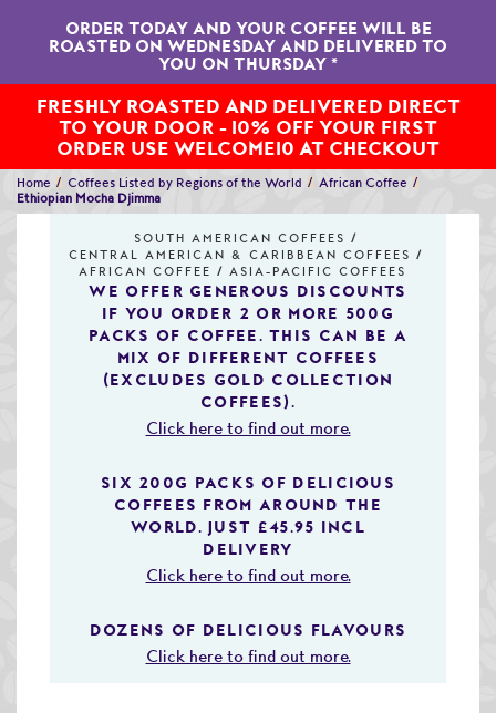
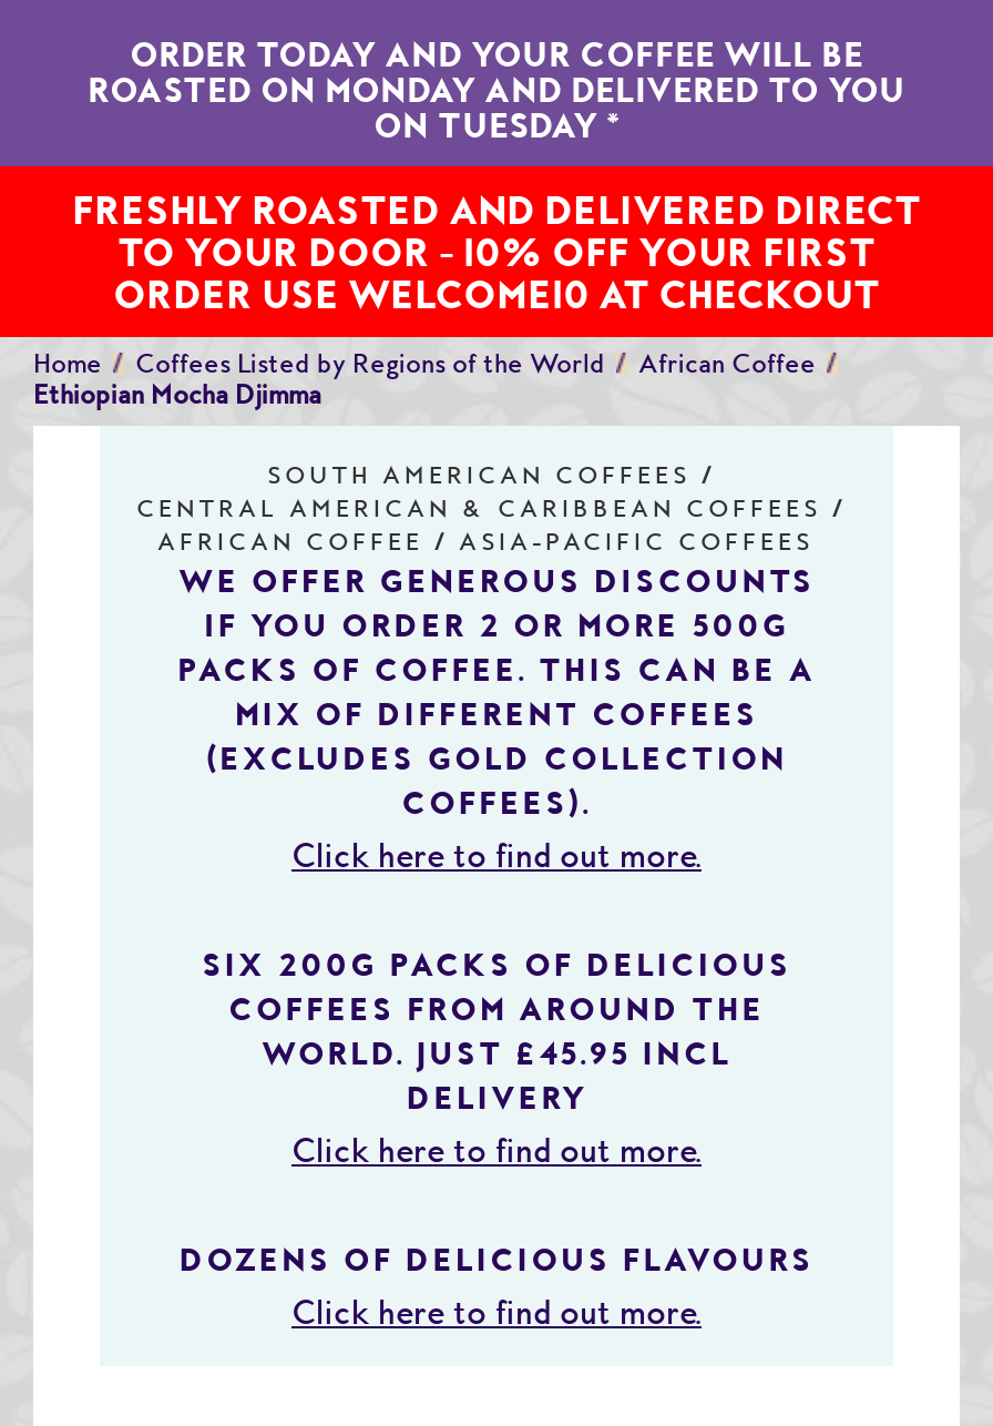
[49,35,447,74] ROASTED ON WEDNESDAY AND DELIVERED TO | YOU ON THURSDAY * -> [88,69,905,146] ROASTED ON MONDAY AND DELIVERED TO YOU | ON TUESDAY *

